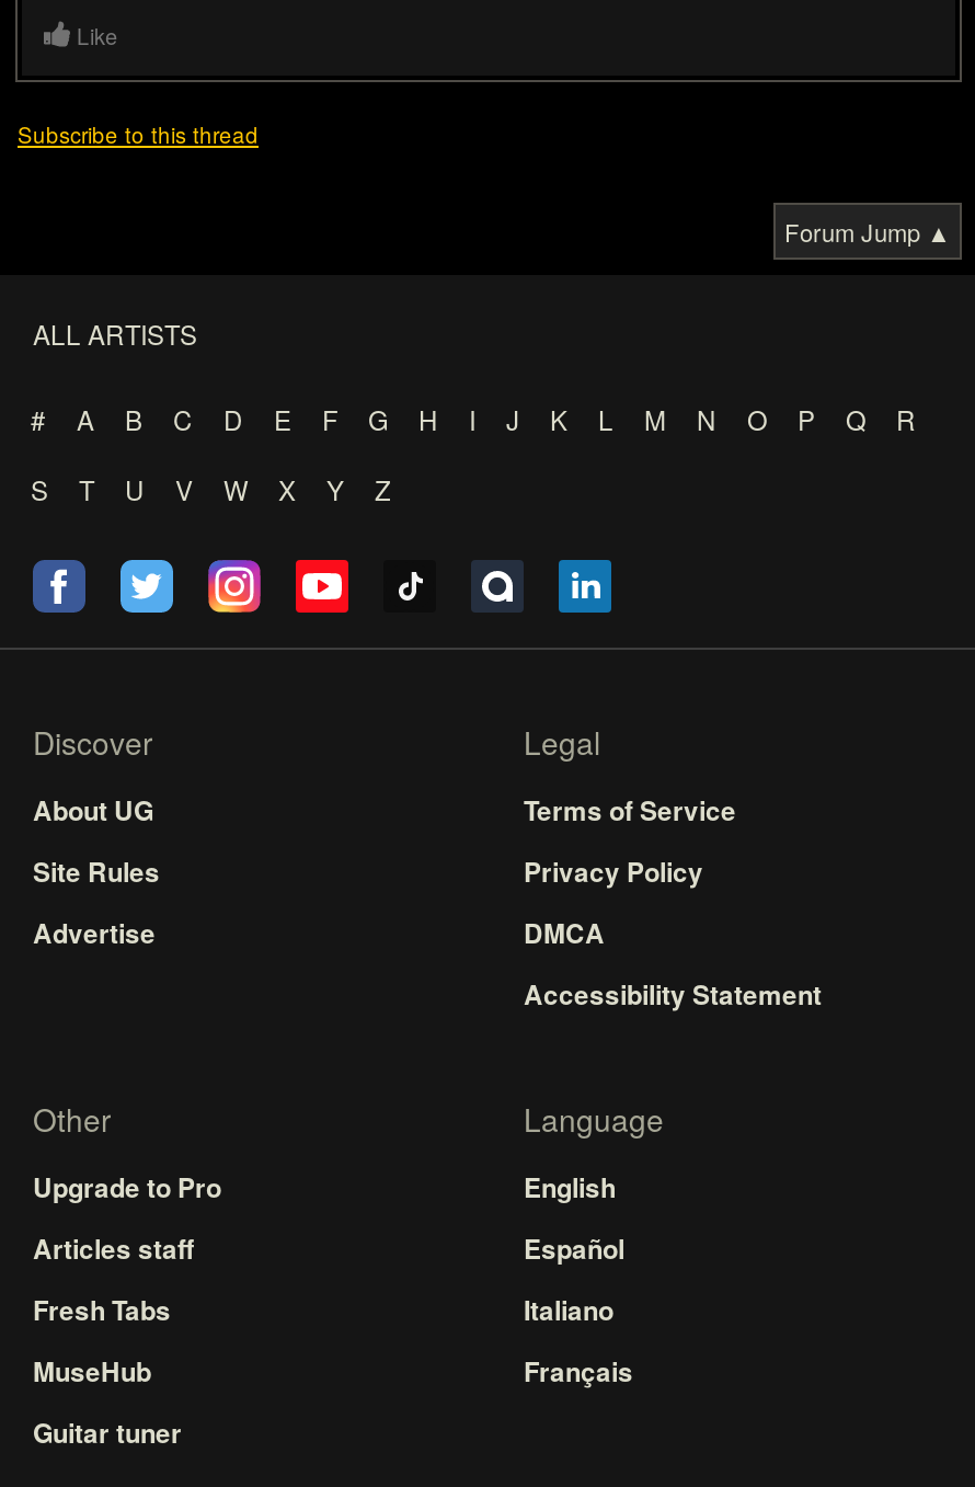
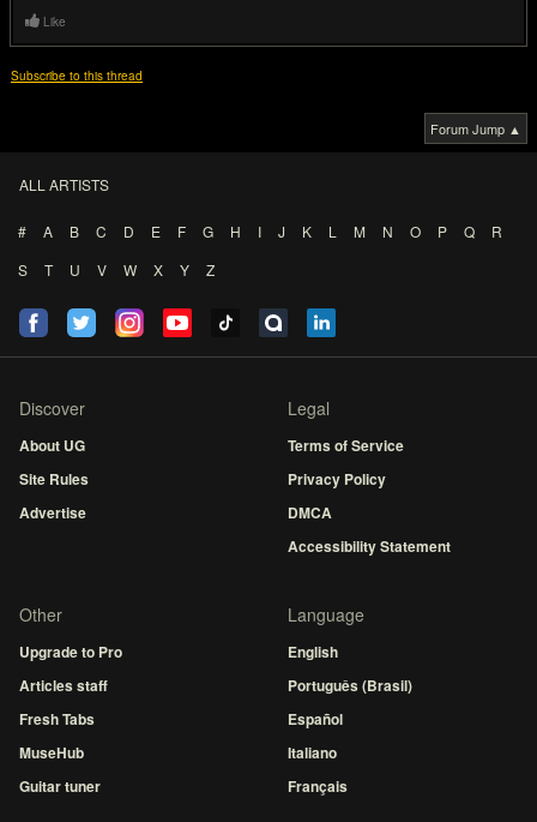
moved [524,1228,633,1391] -> [288,708,348,797]: Español | Italiano | Français
none -> [288,674,412,696] Português (Brasil)

